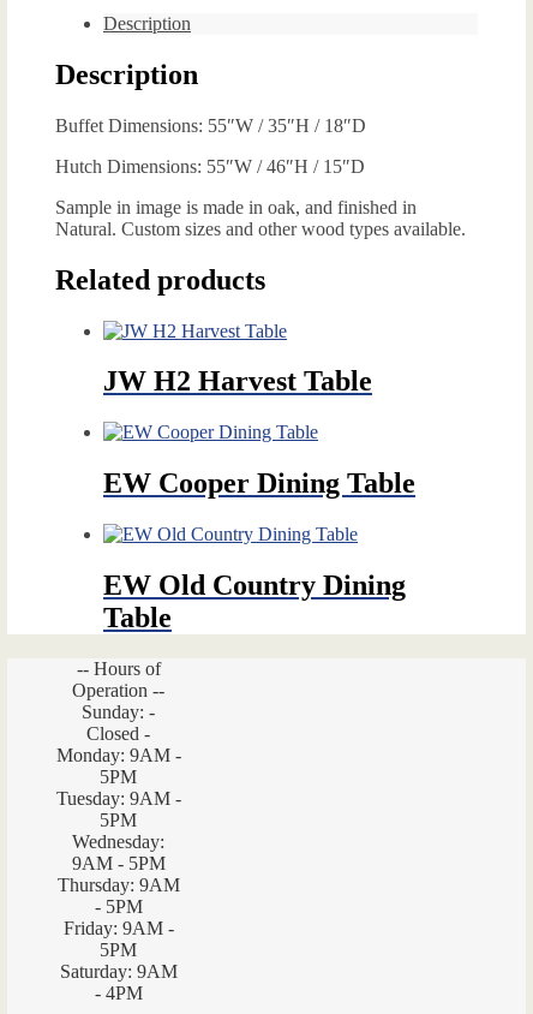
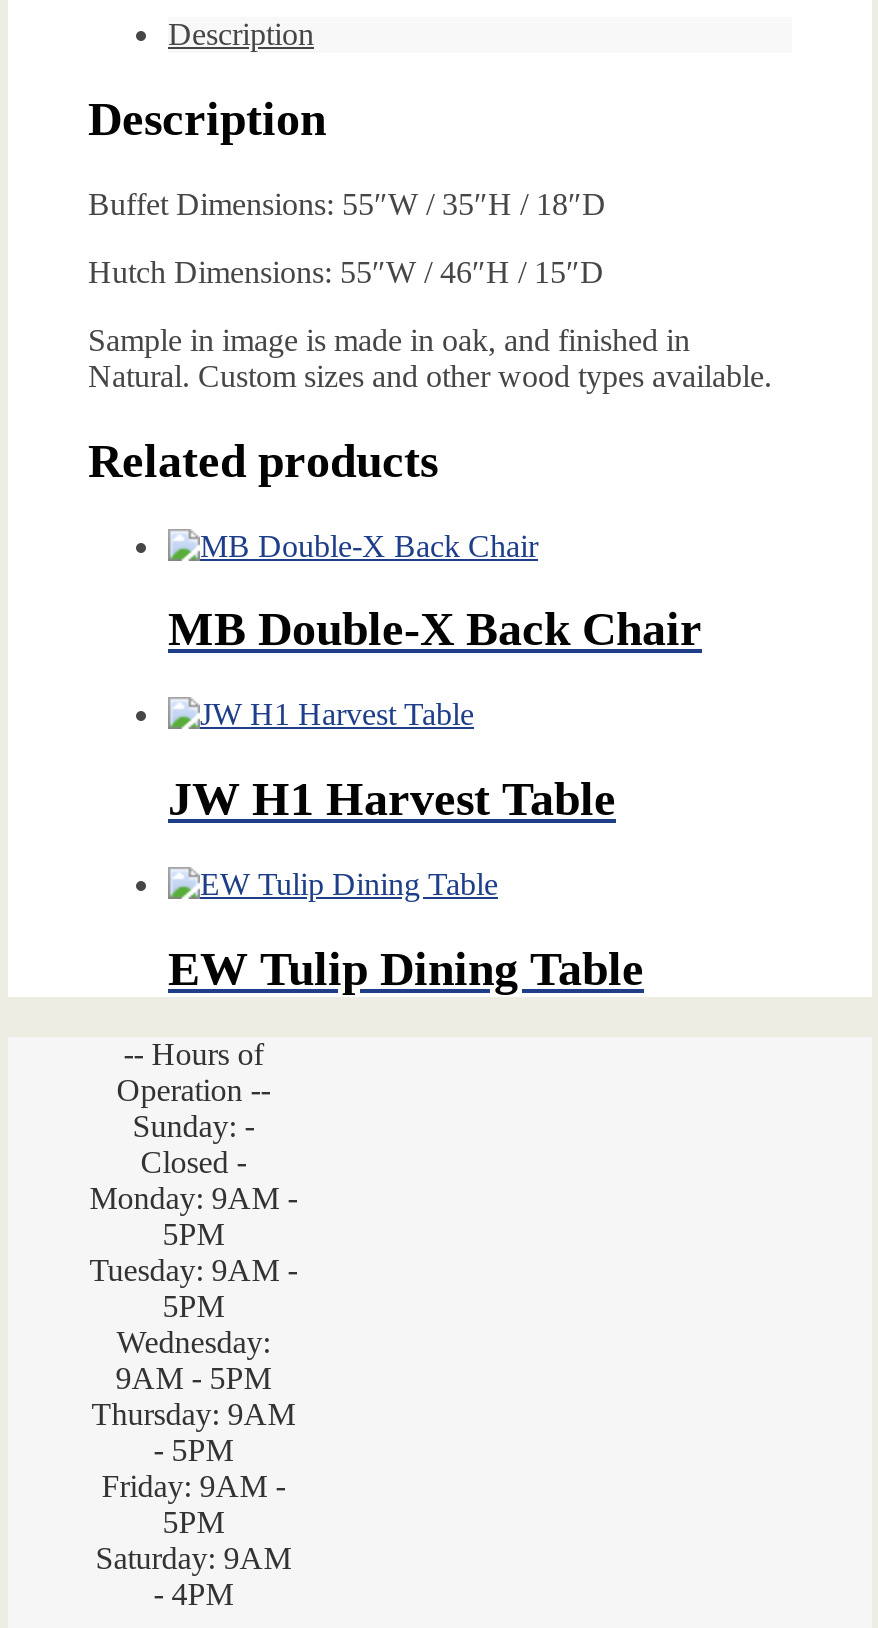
[103,366,372,397] JW H2 Harvest Table -> [168,604,702,656] MB Double-X Back Chair
[103,468,415,499] EW Cooper Dining Table -> [168,773,616,825] JW H1 Harvest Table
[103,569,406,633] EW Old Country Dining | Table -> [168,943,644,995] EW Tulip Dining Table

